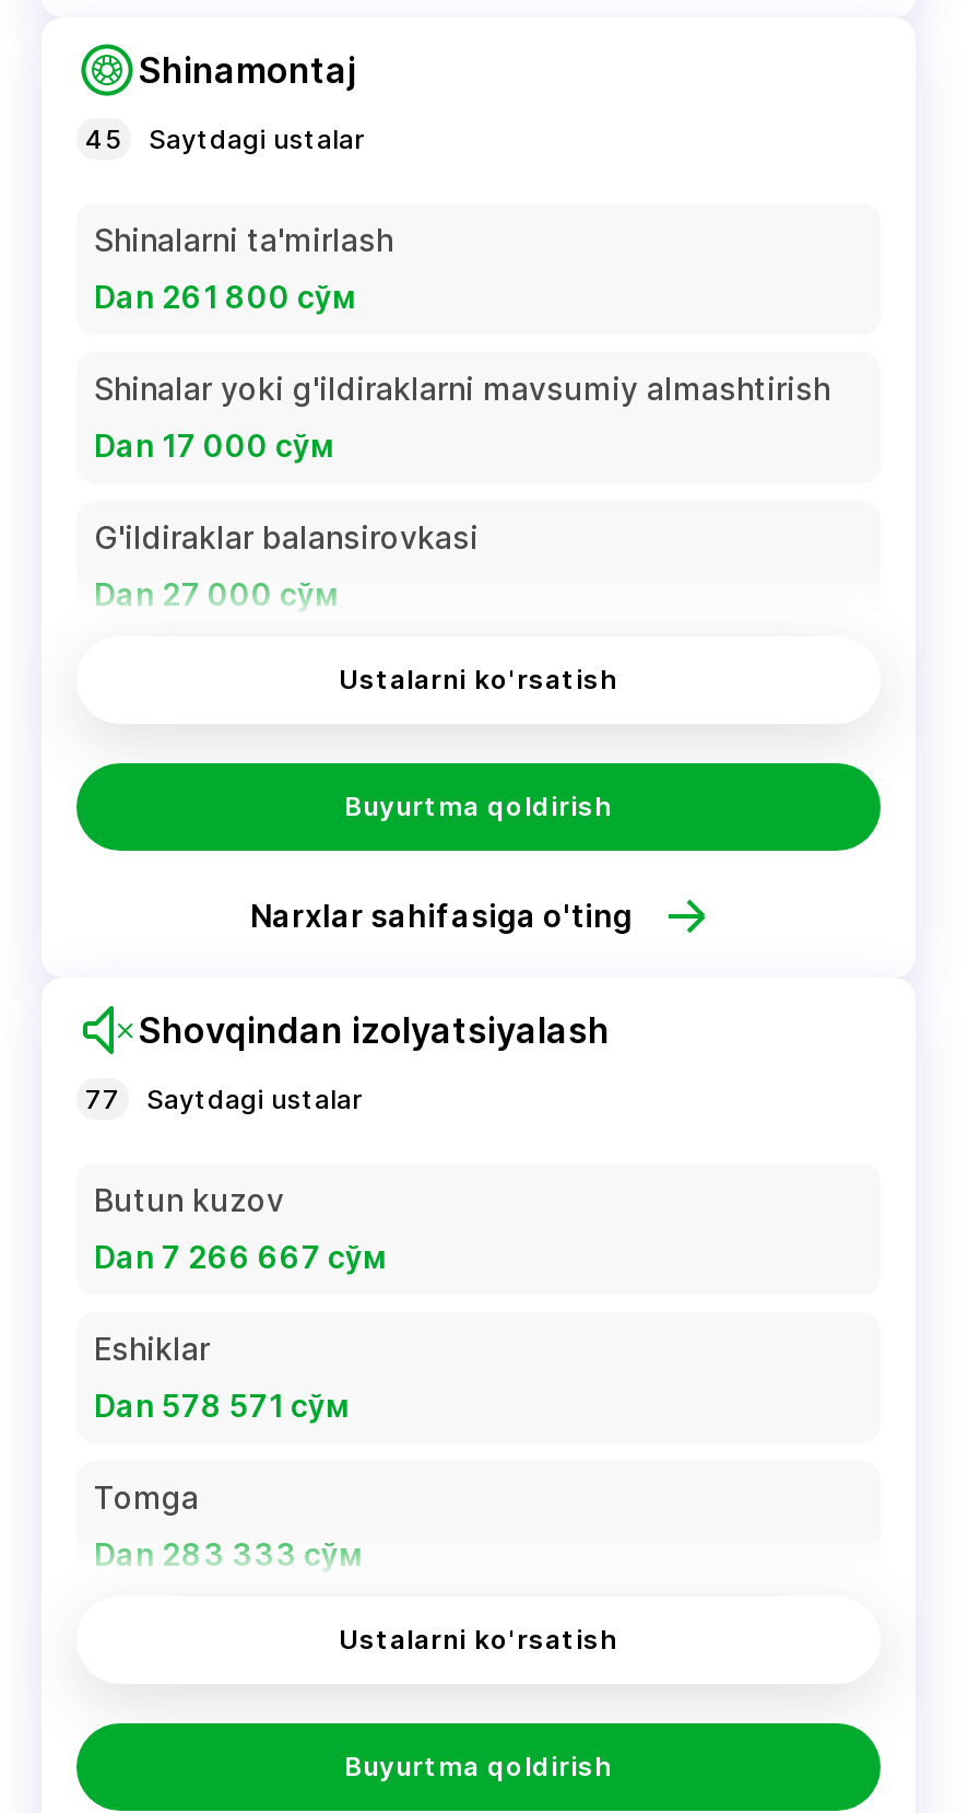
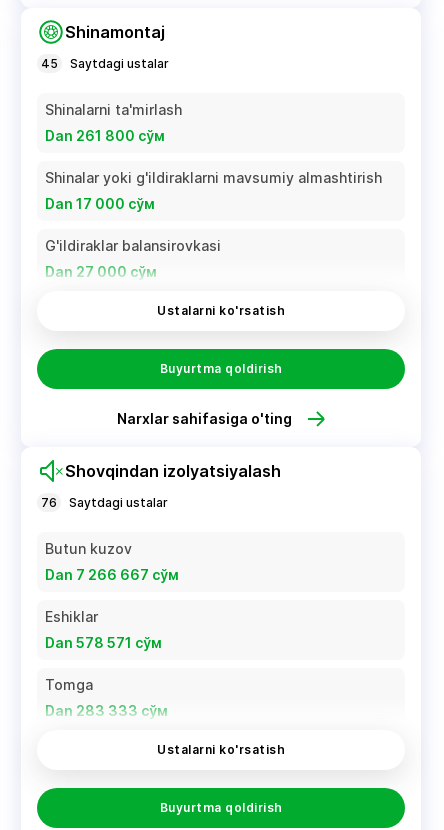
[85,1083,363,1115] 77 Saytdagi ustalar -> [41,495,168,510] 76 Saytdagi ustalar

